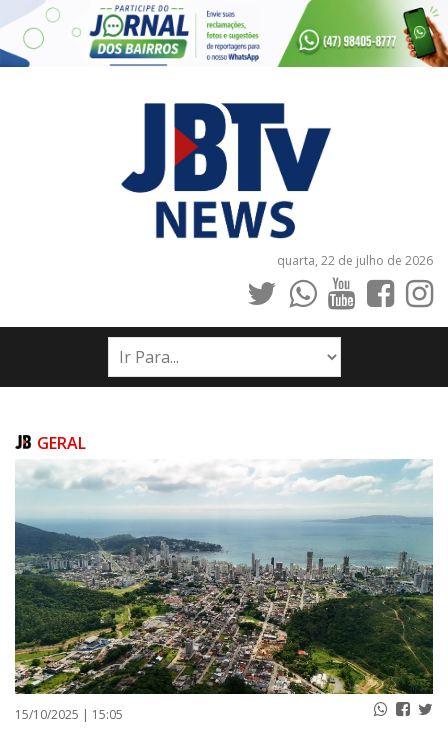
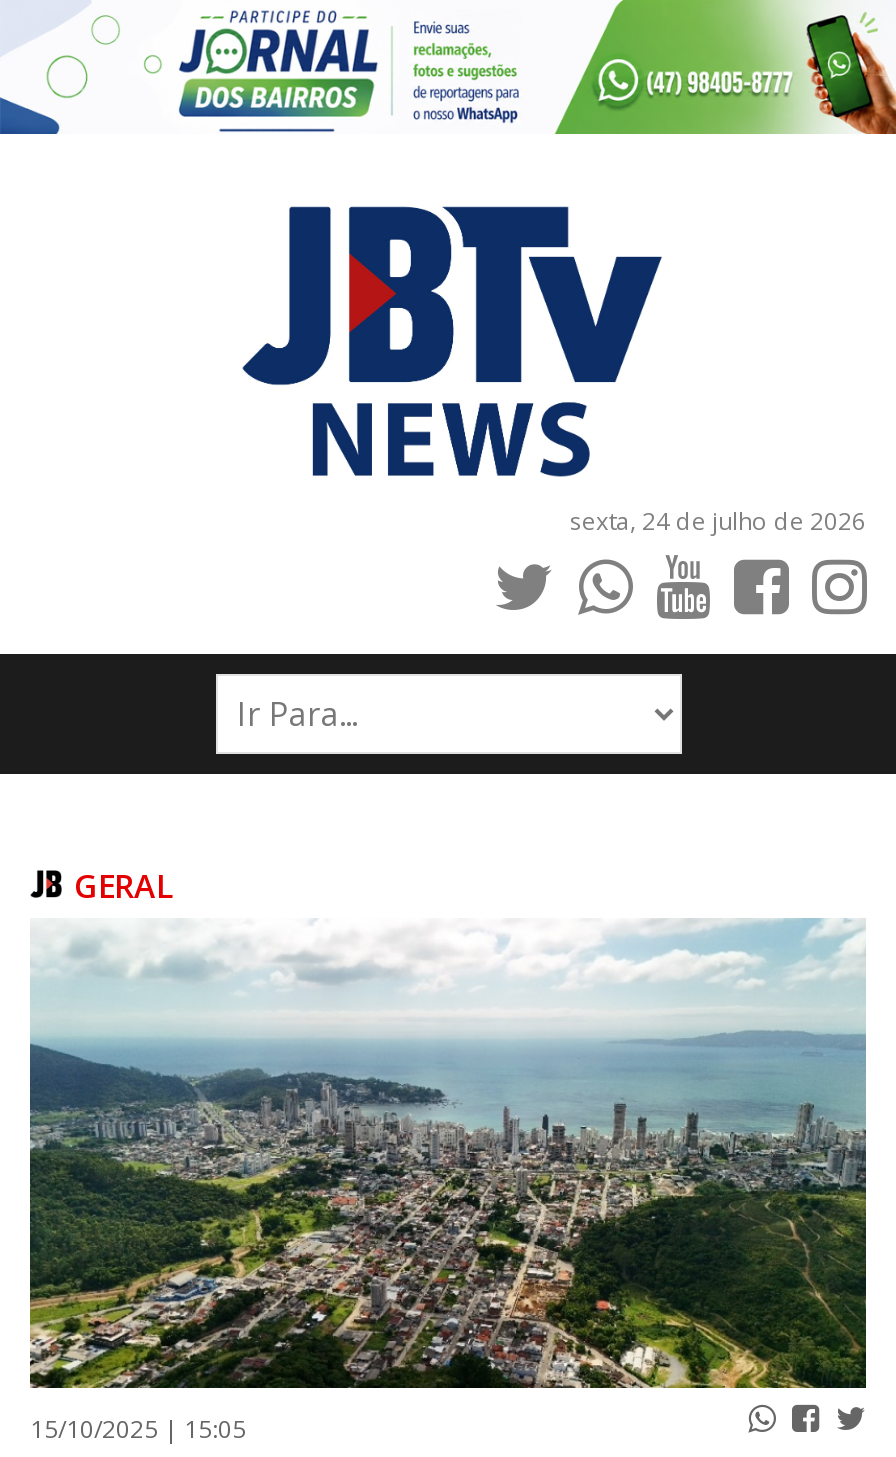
[277,252,433,269] quarta, 22 de julho de 2026 -> [570,504,866,538] sexta, 24 de julho de 2026

